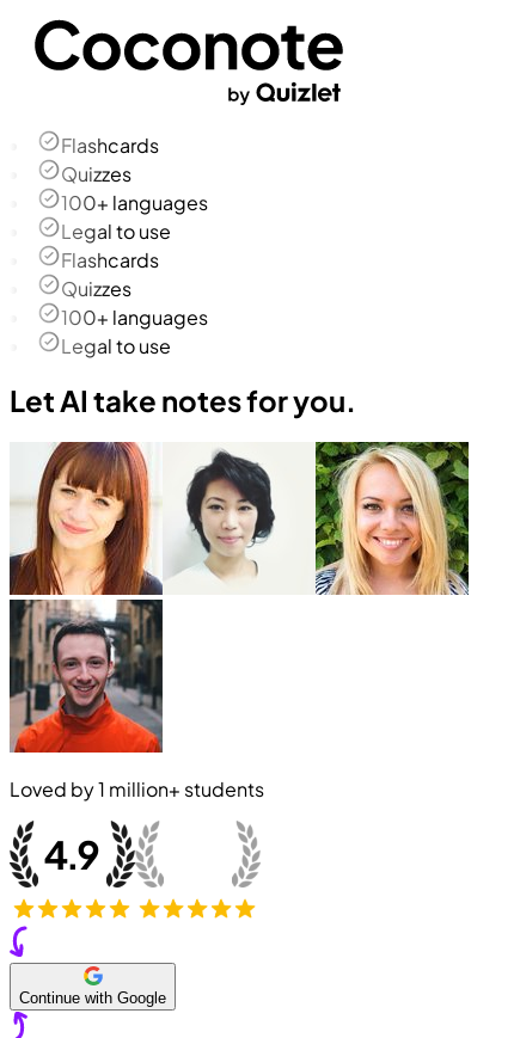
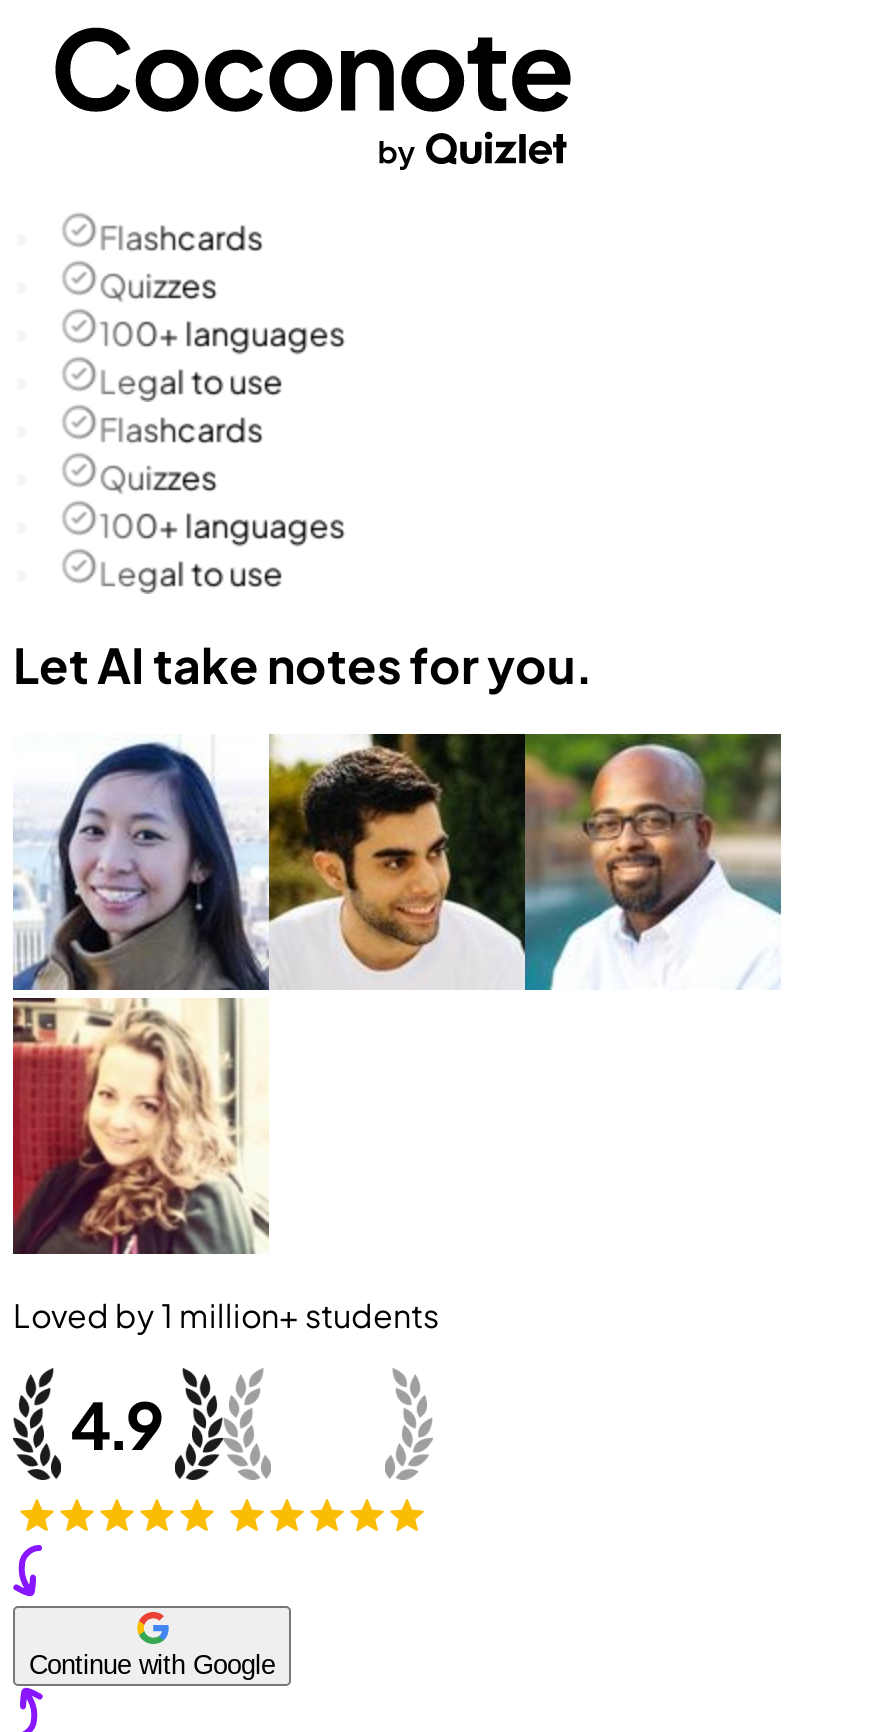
[8,441,470,754] [image] -> [11,732,783,1256] [image]

